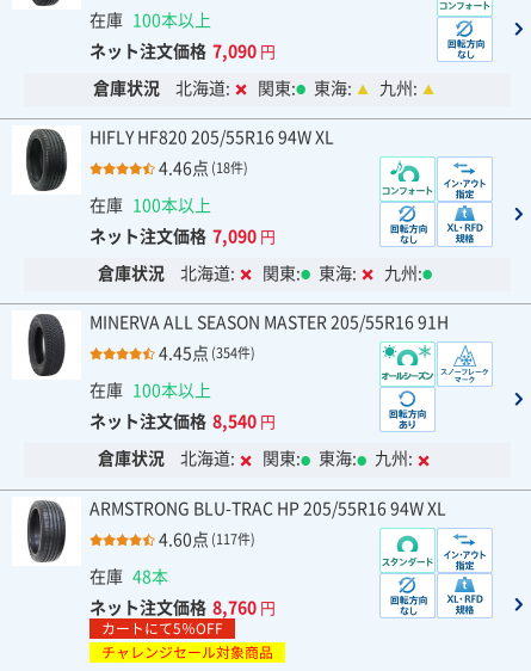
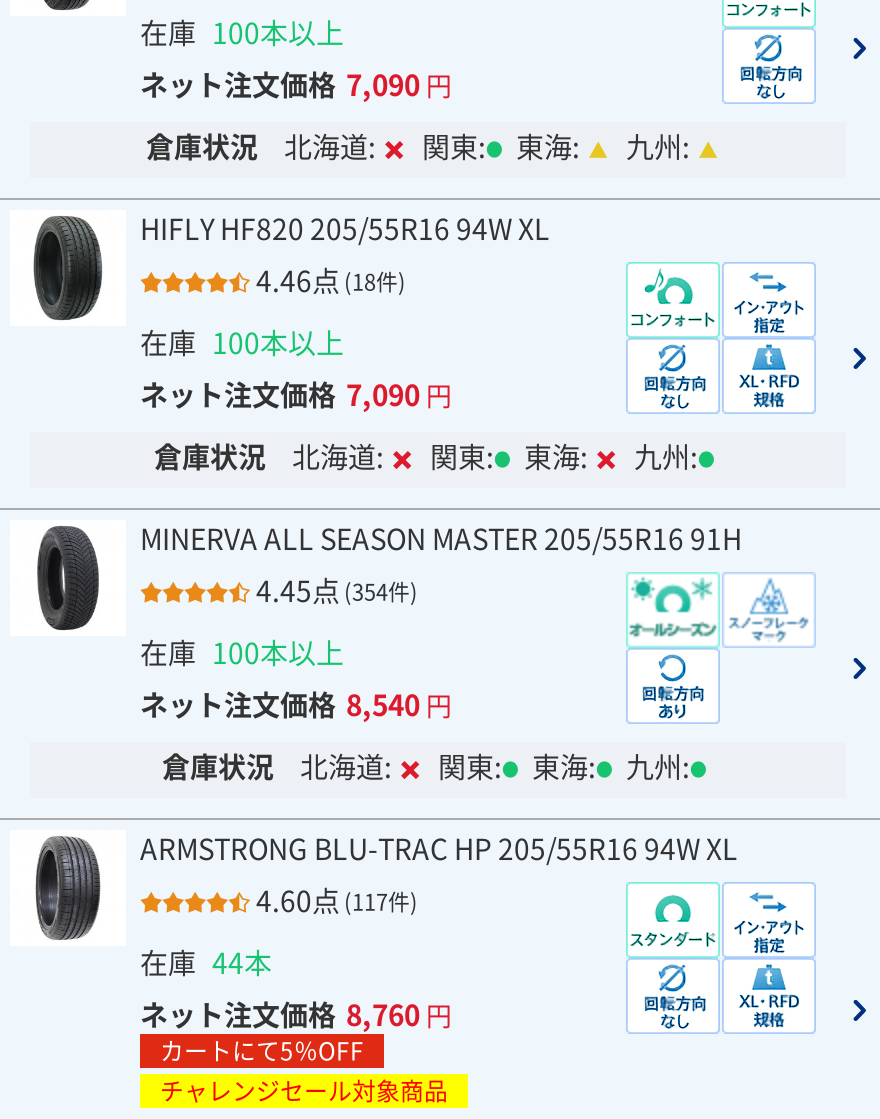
[89,563,168,587] 在庫 48本 -> [140,943,272,983] 在庫 44本

